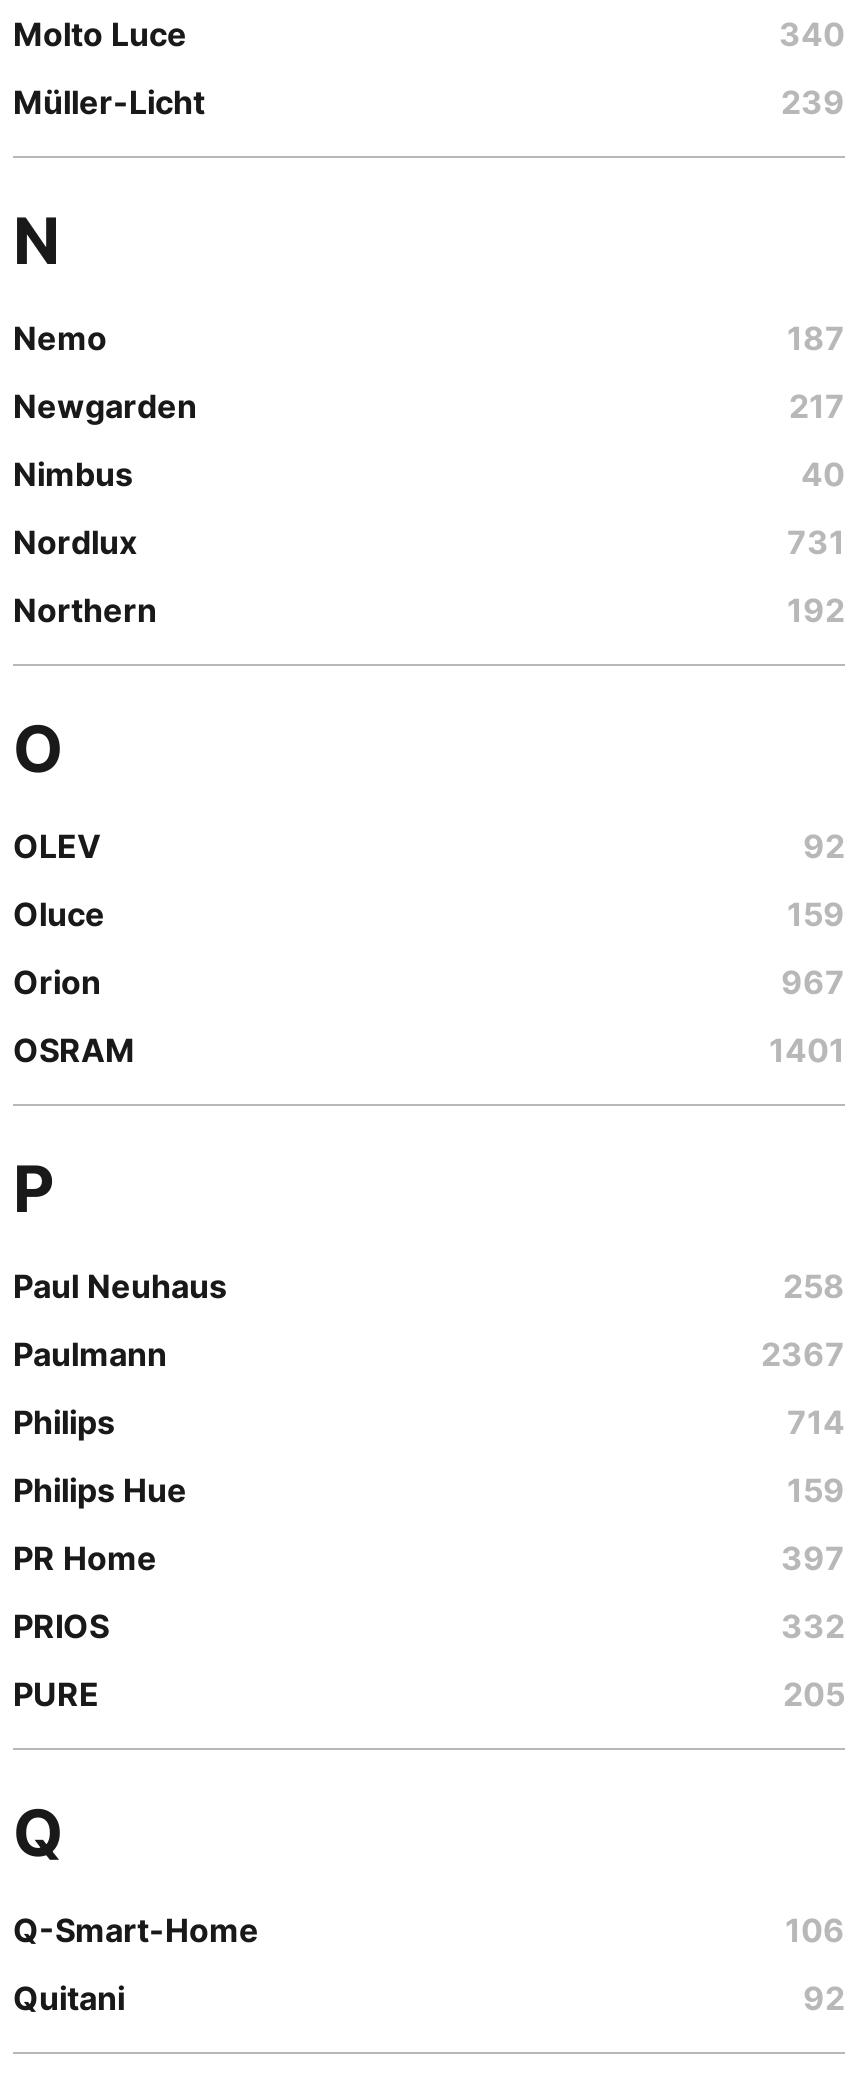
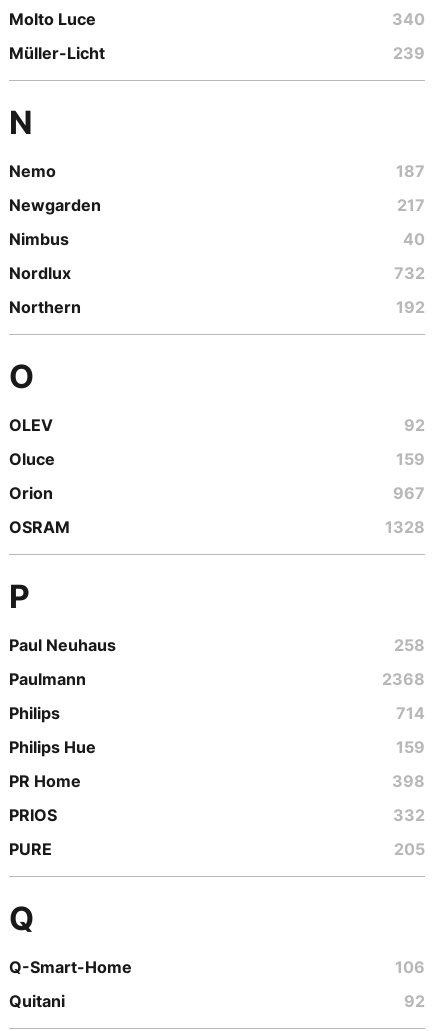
[787,521,845,561] 731 -> [394,263,425,283] 732
[769,1029,845,1069] 1401 -> [385,517,425,537] 1328
[761,1333,845,1373] 2367 -> [382,669,425,689] 2368
[781,1537,845,1577] 397 -> [392,771,425,791] 398

